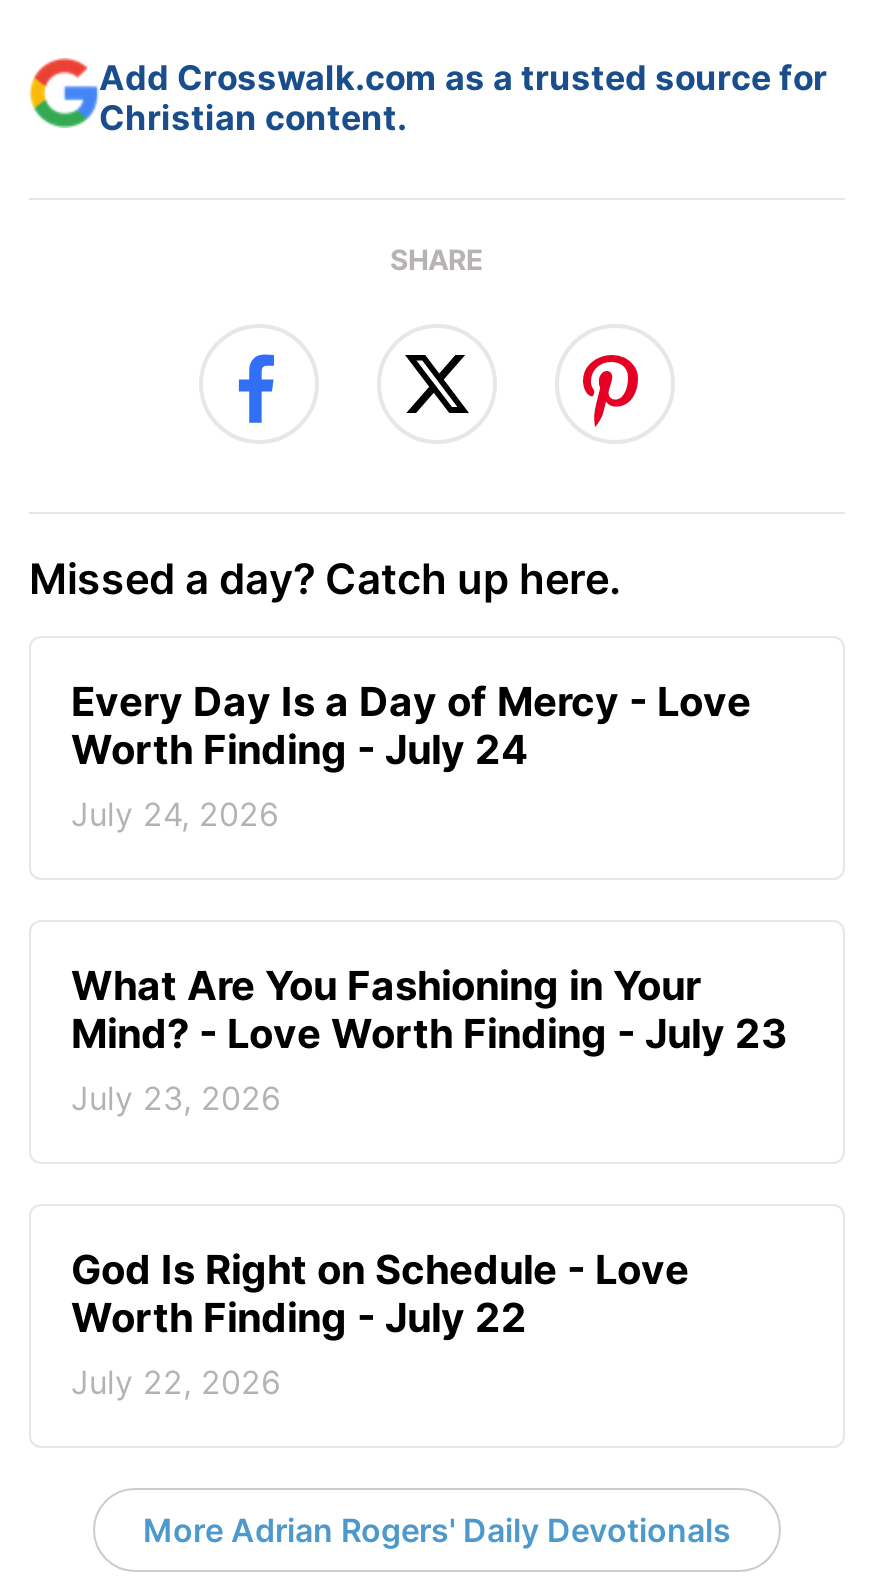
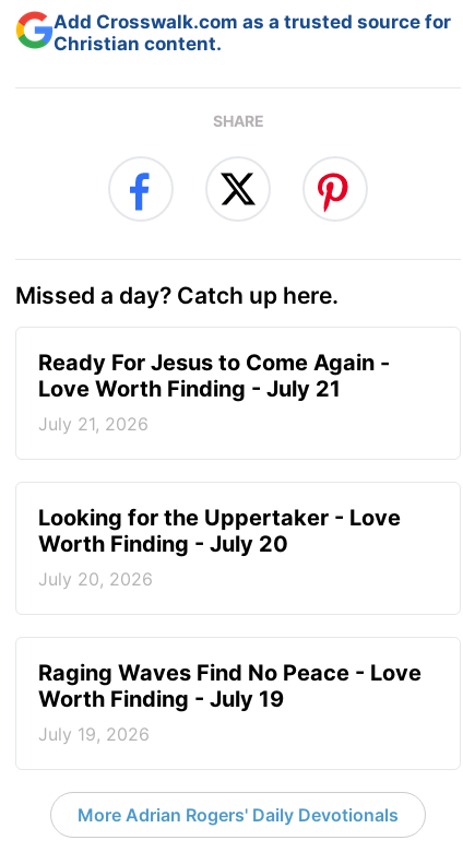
[71,678,751,834] Every Day Is a Day of Mercy - Love | Worth Finding - July 24 | July 24, 2026 -> [38,350,390,435] Ready For Jesus to Come Again - | Love Worth Finding - July 21 | July 21, 2026
[71,962,787,1118] What Are You Fashioning in Your | Mind? - Love Worth Finding - July 23 | July 23, 2026 -> [38,505,401,590] Looking for the Uppertaker - Love | Worth Finding - July 20 | July 20, 2026
[71,1246,689,1402] God Is Right on Schedule - Love | Worth Finding - July 22 | July 22, 2026 -> [38,660,422,745] Raging Waves Find No Peace - Love | Worth Finding - July 19 | July 19, 2026

